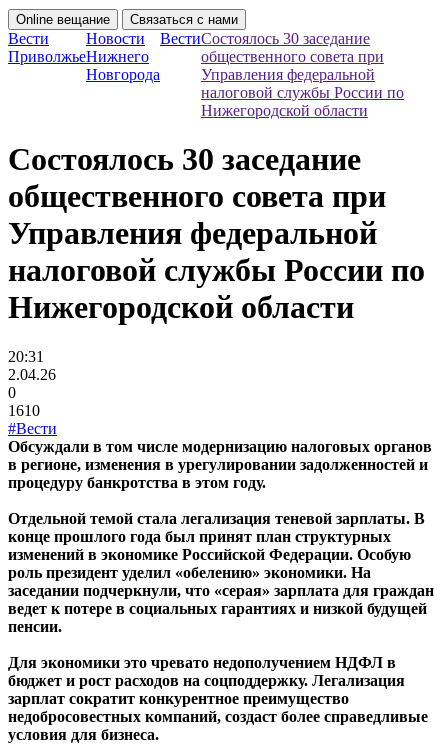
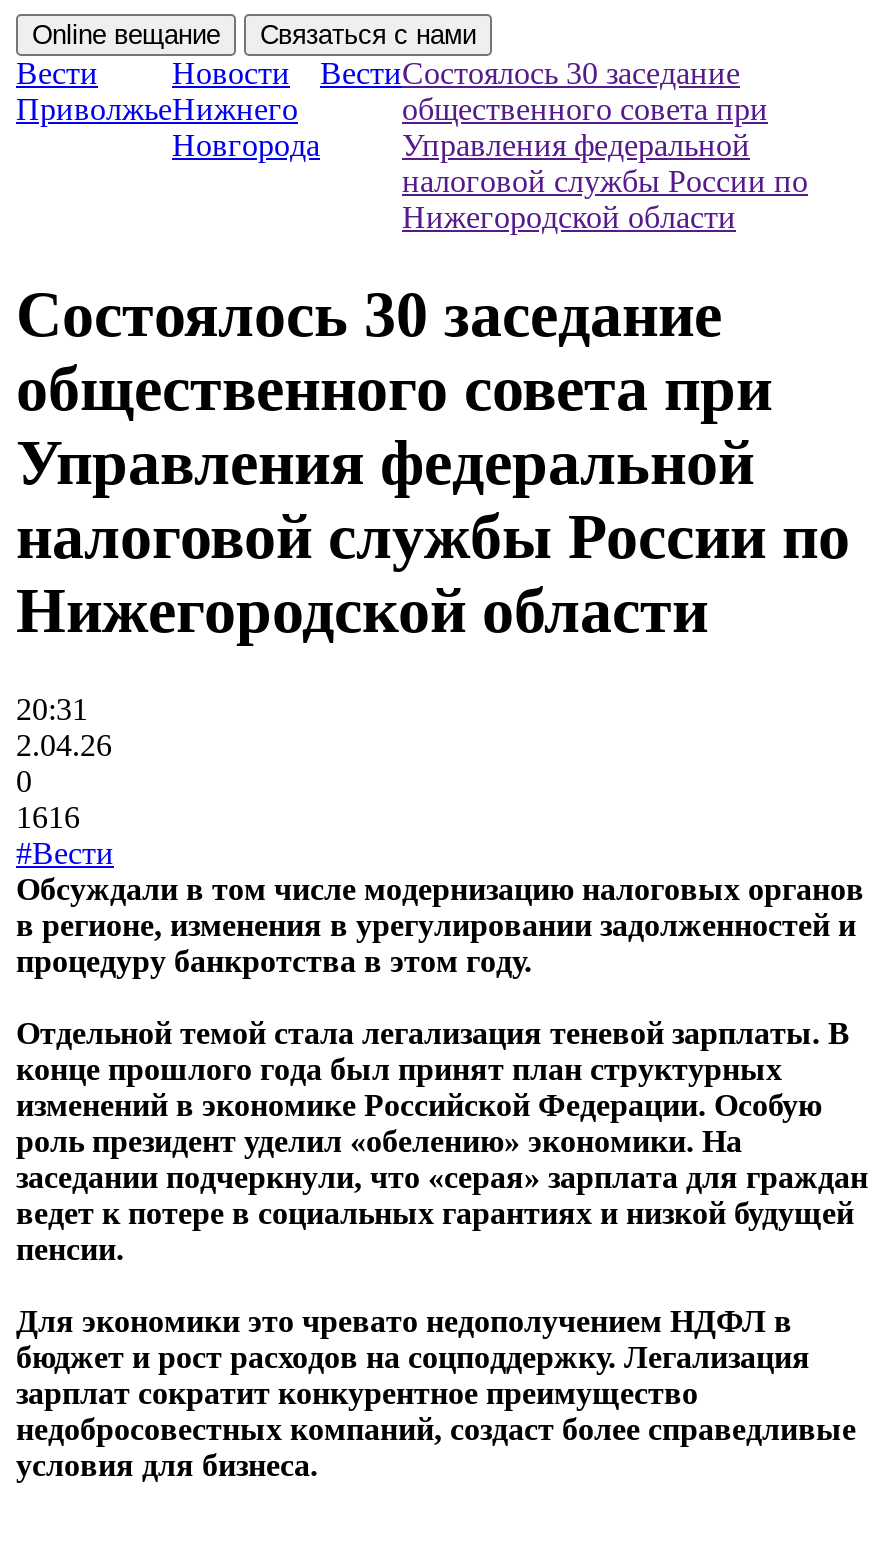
[8,402,40,419] 1610 -> [16,800,80,834] 1616

